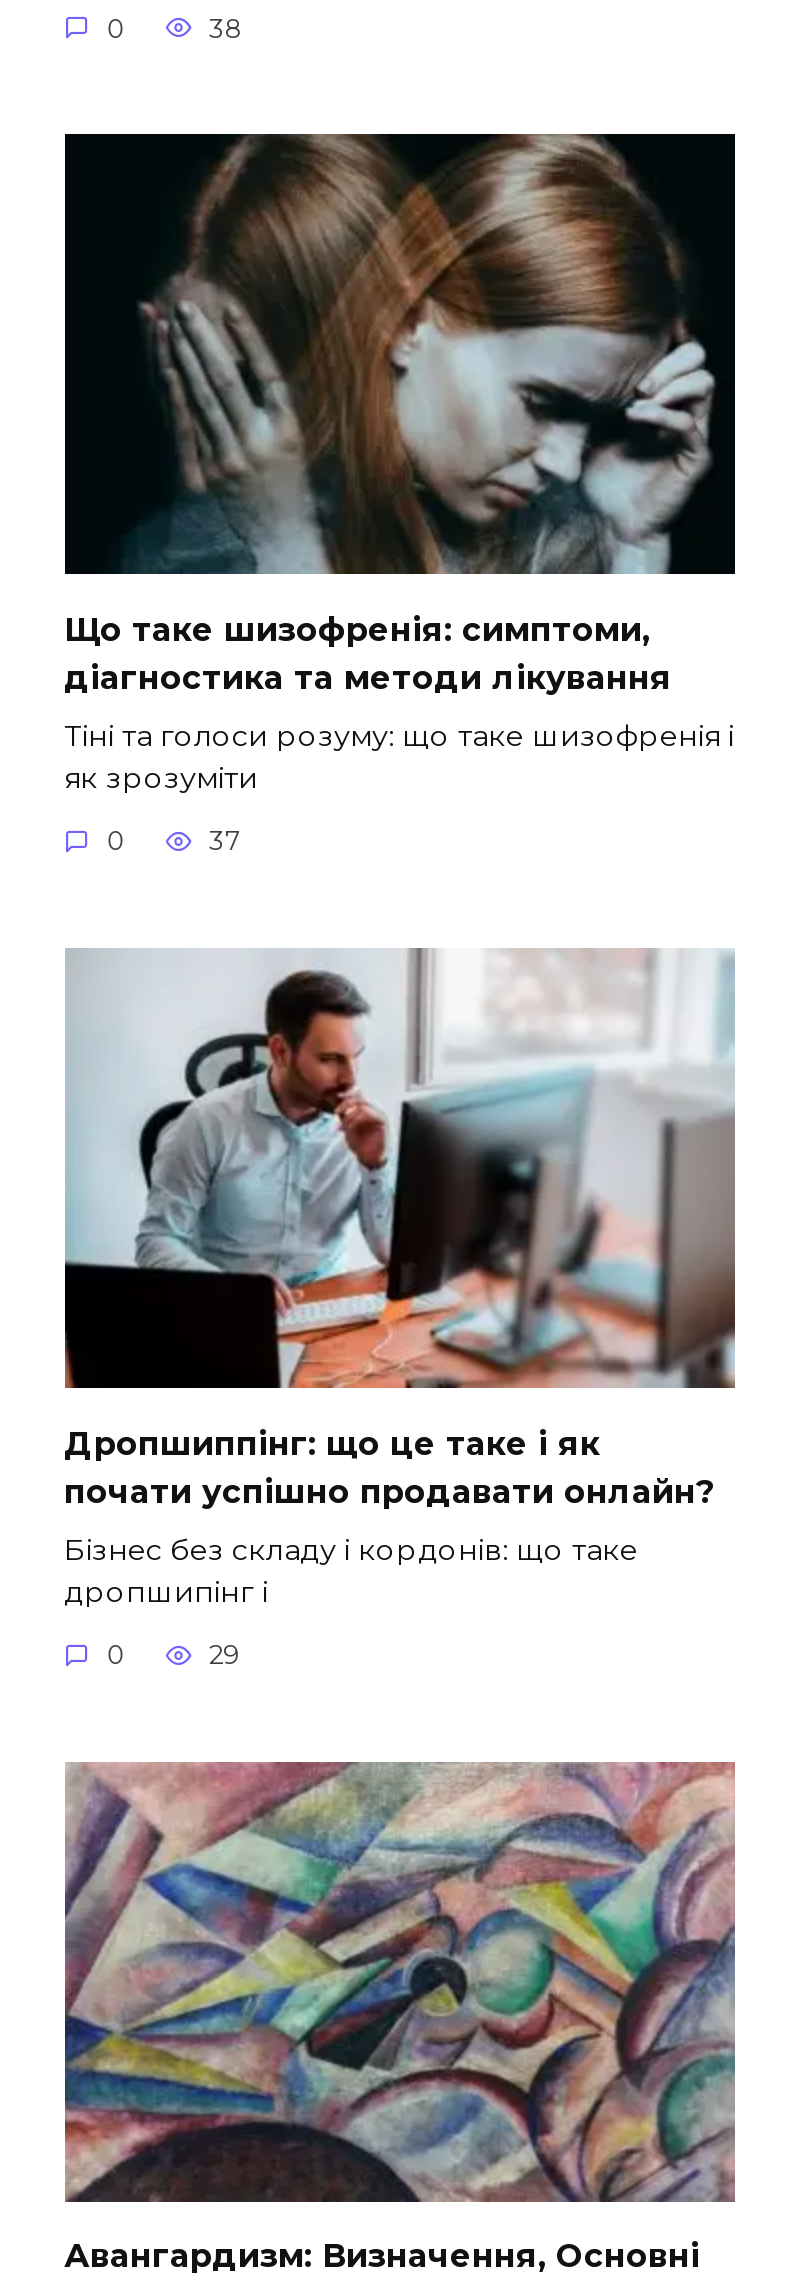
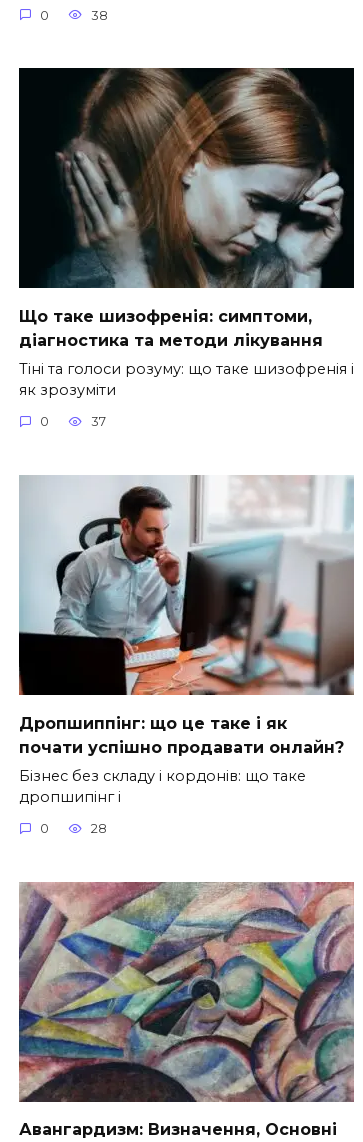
[209,1640,239,1670] 29 -> [91,821,107,836] 28

